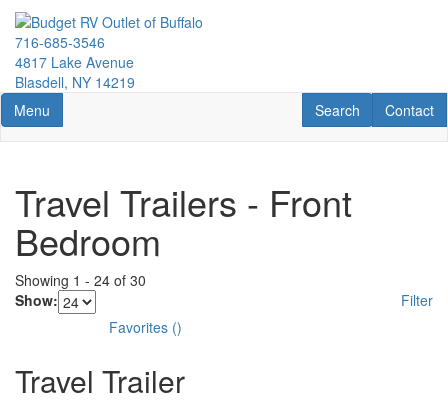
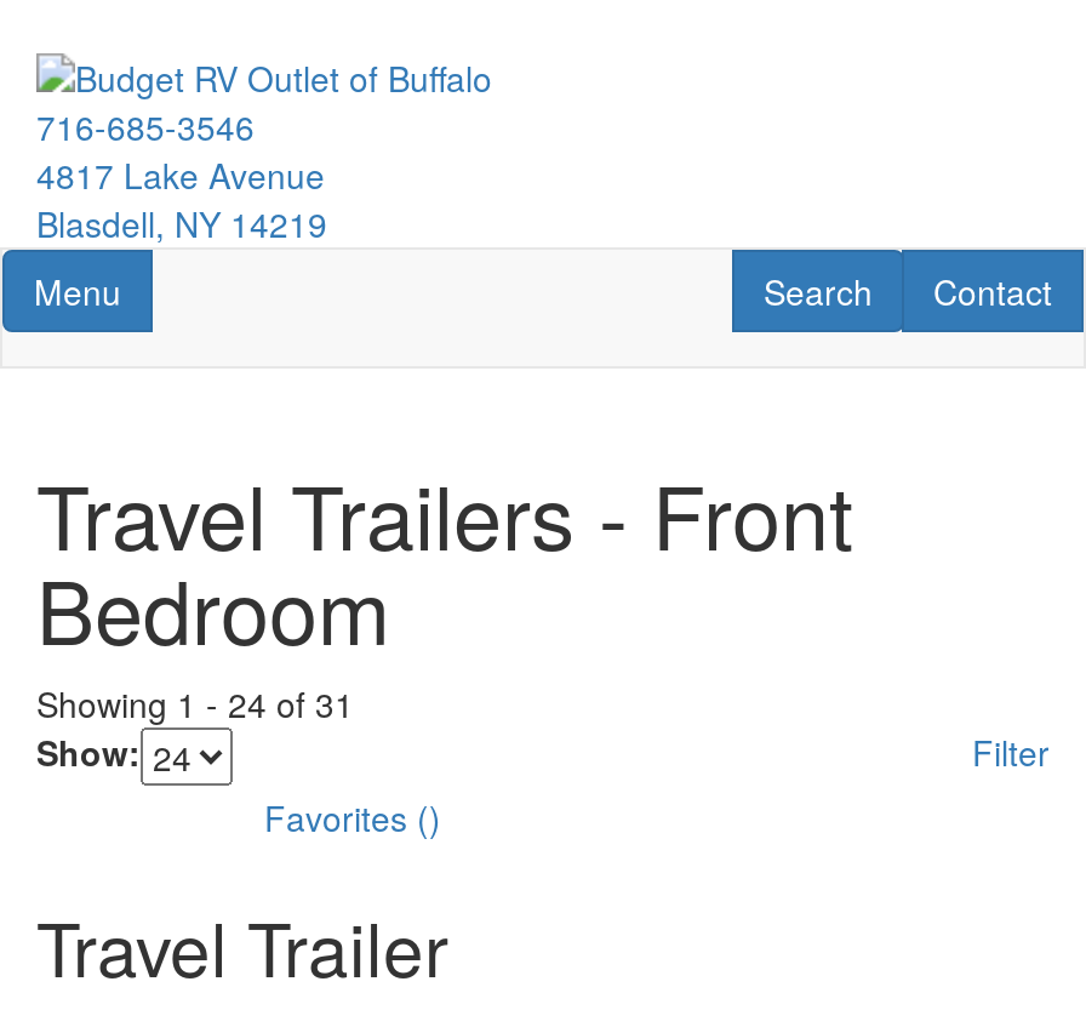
[15,270,146,290] Showing 1 - 24 of 30 -> [36,680,354,728] Showing 1 - 24 of 31

